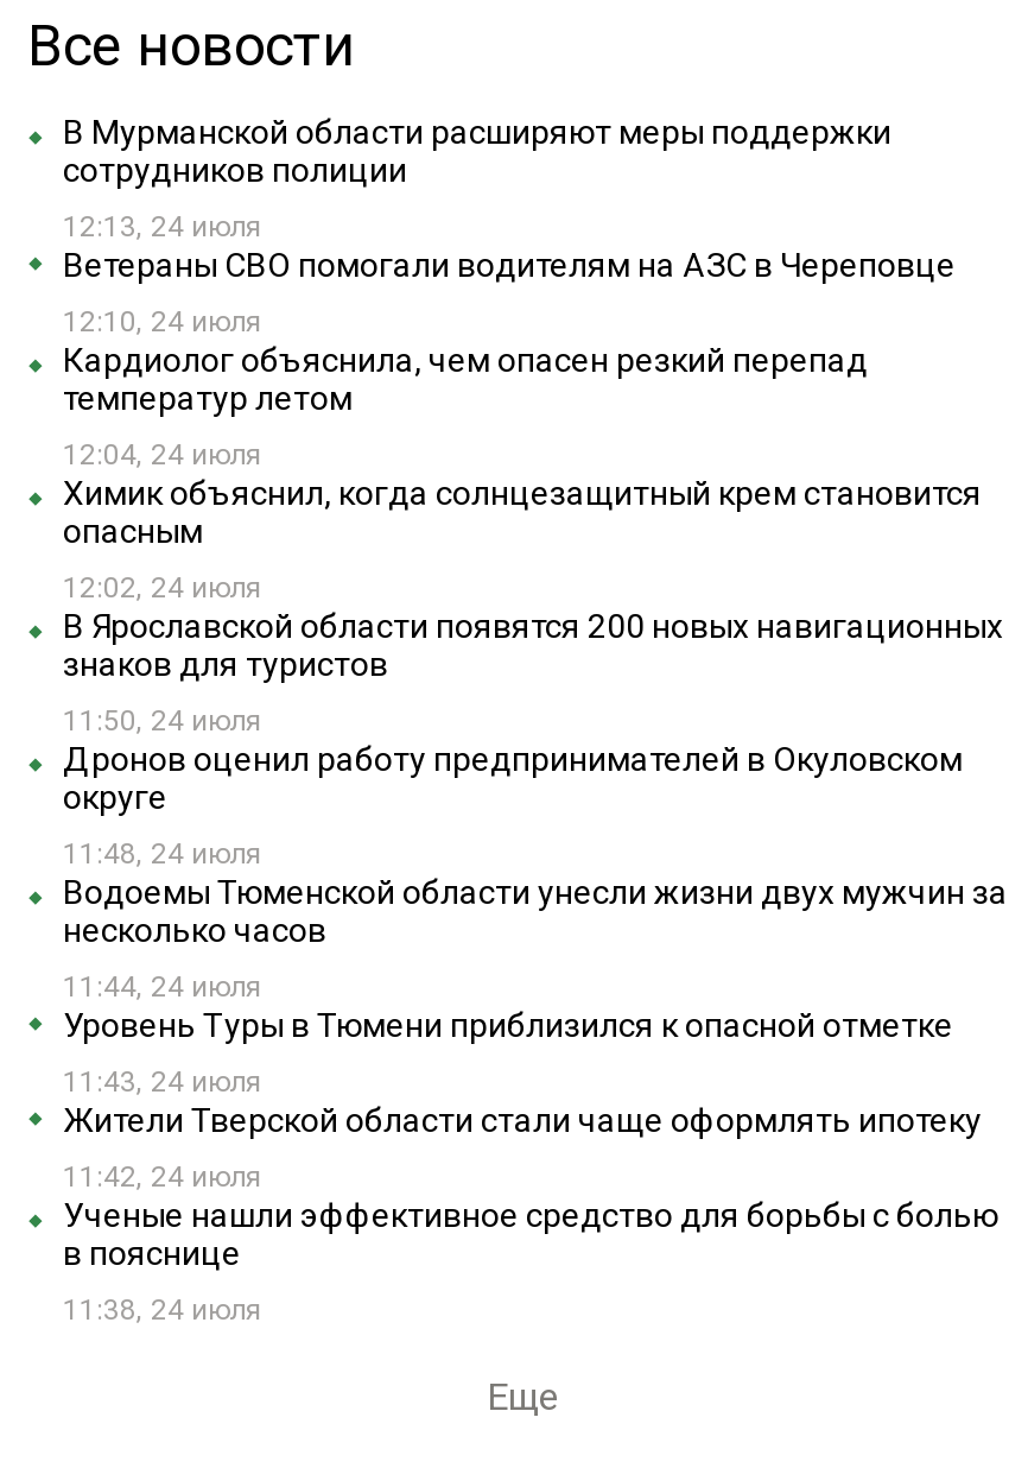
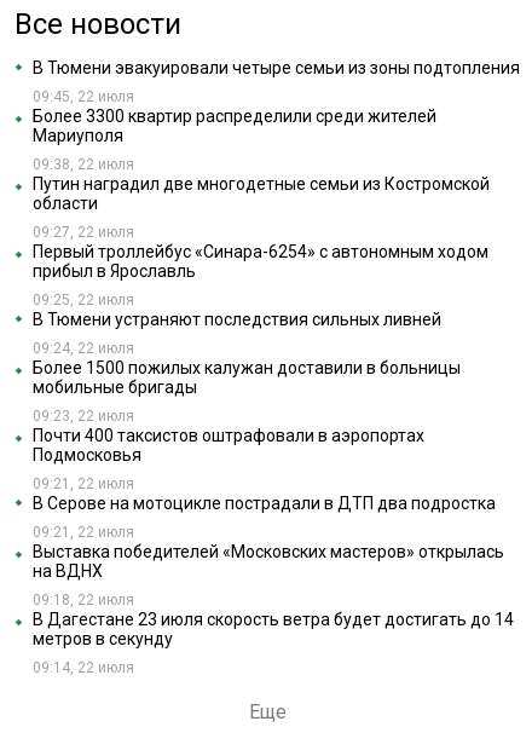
[63,113,891,189] В Мурманской области расширяют меры поддержки | сотрудников полиции -> [33,58,520,77] В Тюмени эвакуировали четыре семьи из зоны подтопления
[63,210,956,284] 12:13, 24 июля | Ветераны СВО помогали водителям на АЗС в Череповце -> [33,88,436,145] 09:45, 22 июля | Более 3300 квартир распределили среди жителей | Мариуполя
[63,305,868,417] 12:10, 24 июля | Кардиолог объяснила, чем опасен резкий перепад | температур летом -> [33,156,490,213] 09:38, 22 июля | Путин наградил две многодетные семьи из Костромской | области
[63,438,982,550] 12:04, 24 июля | Химик объяснил, когда солнцезащитный крем становится | опасным -> [33,224,488,281] 09:27, 22 июля | Первый троллейбус «Синара-6254» с автономным ходом | прибыл в Ярославль
[63,571,1003,683] 12:02, 24 июля | В Ярославской области появятся 200 новых навигационных | знаков для туристов -> [33,292,441,329] 09:25, 22 июля | В Тюмени устраняют последствия сильных ливней
[63,704,963,816] 11:50, 24 июля | Дронов оценил работу предпринимателей в Окуловском | округе -> [33,340,461,397] 09:24, 22 июля | Более 1500 пожилых калужан доставили в больницы | мобильные бригады
[63,837,1008,949] 11:48, 24 июля | Водоемы Тюменской области унесли жизни двух мужчин за | несколько часов -> [33,408,424,465] 09:23, 22 июля | Почти 400 таксистов оштрафовали в аэропортах | Подмосковья
[63,970,953,1044] 11:44, 24 июля | Уровень Туры в Тюмени приблизился к опасной отметке -> [33,475,496,513] 09:21, 22 июля | В Серове на мотоцикле пострадали в ДТП два подростка
[63,1065,982,1139] 11:43, 24 июля | Жители Тверской области стали чаще оформлять ипотеку -> [33,524,504,581] 09:21, 22 июля | Выставка победителей «Московских мастеров» открылась | на ВДНХ
[63,1160,998,1272] 11:42, 24 июля | Ученые нашли эффективное средство для борьбы с болью | в пояснице -> [33,592,514,648] 09:18, 22 июля | В Дагестане 23 июля скорость ветра будет достигать до 14 | метров в секунду
[63,1293,262,1327] 11:38, 24 июля -> [33,659,134,676] 09:14, 22 июля

